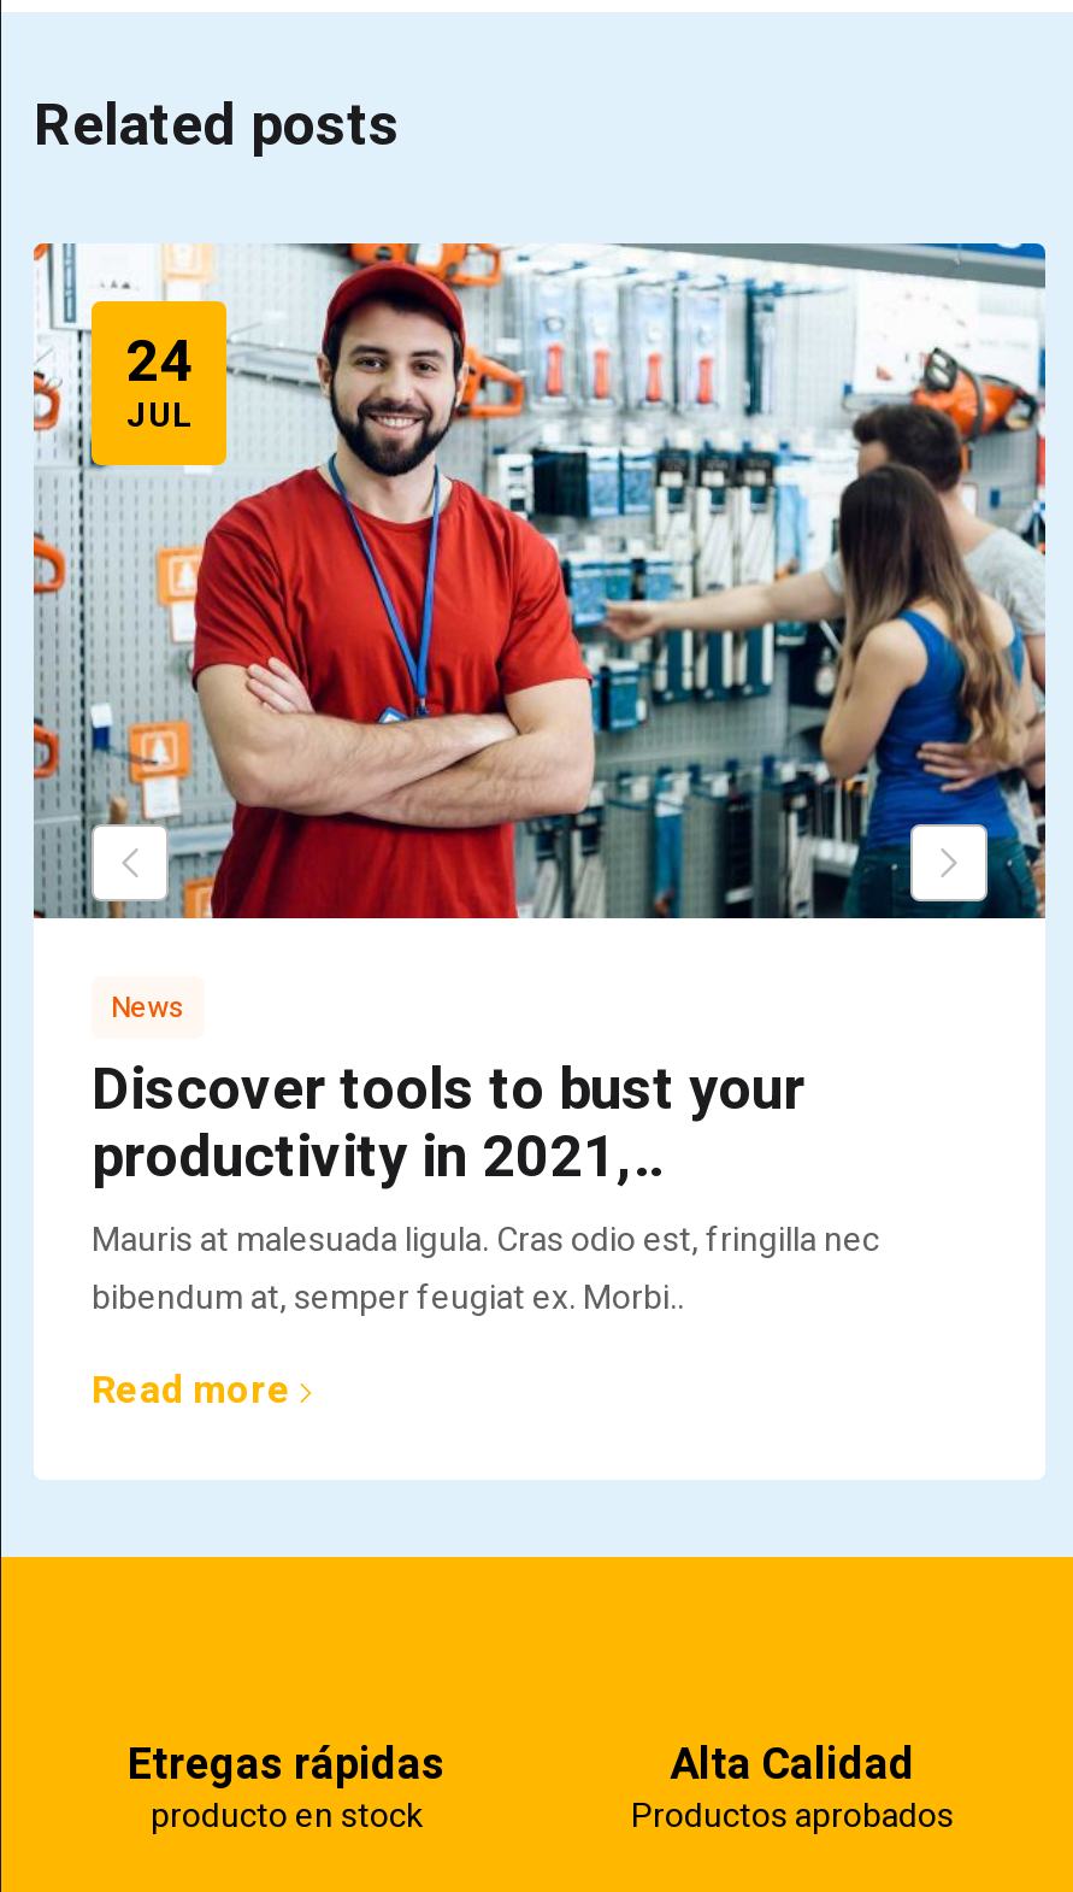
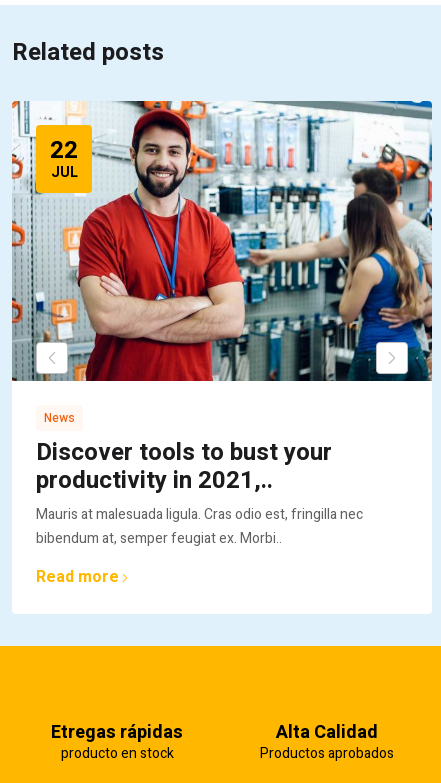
[125,321,193,406] 24 -> [50,133,78,168] 22

